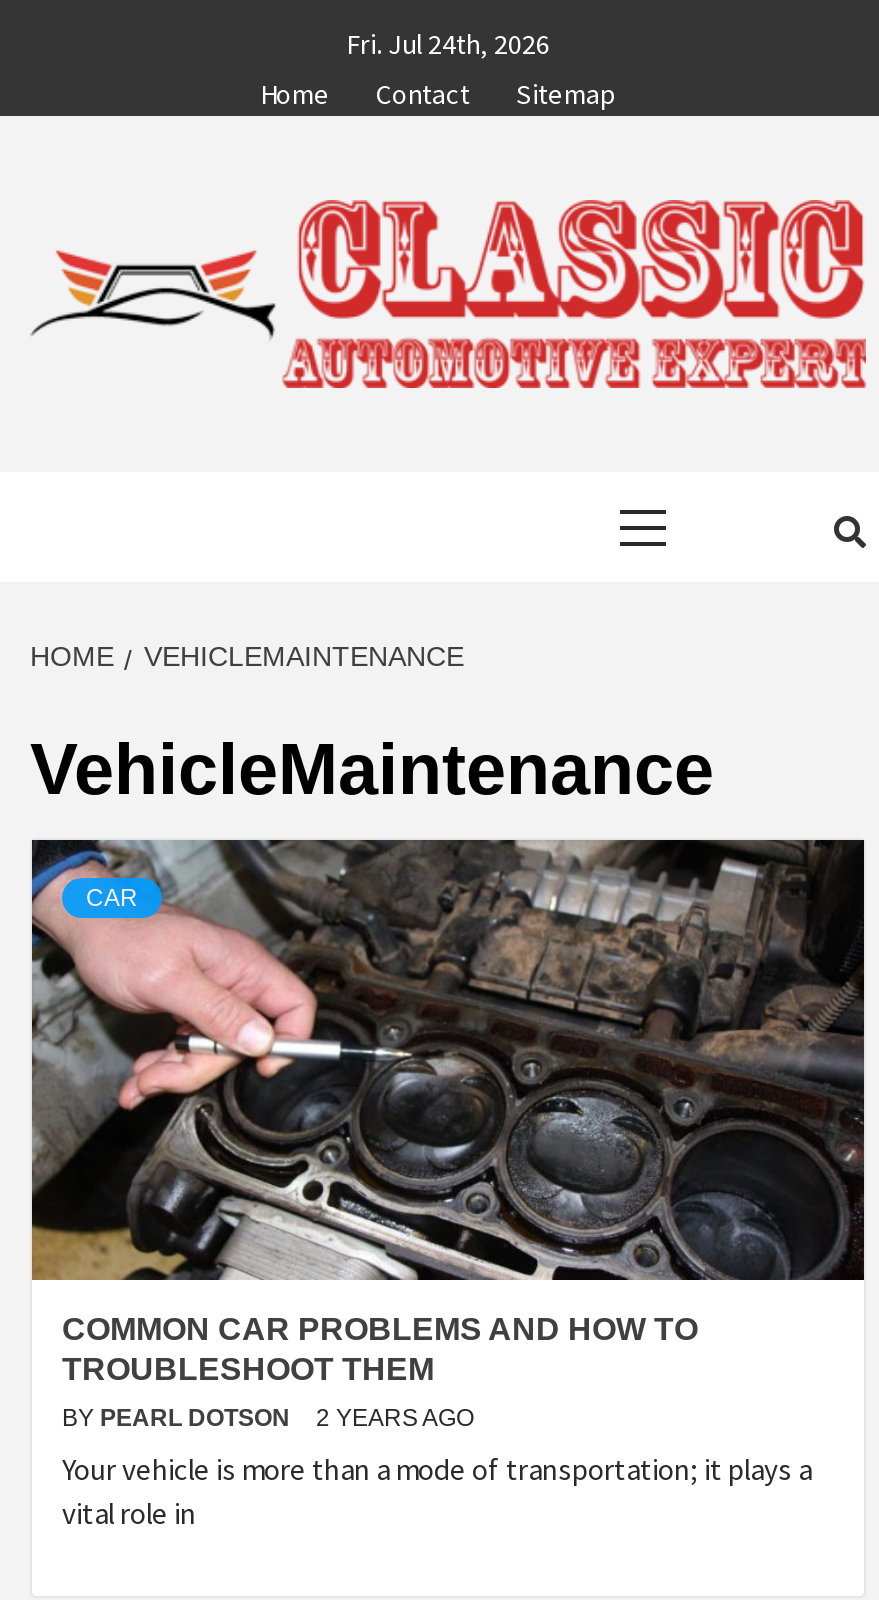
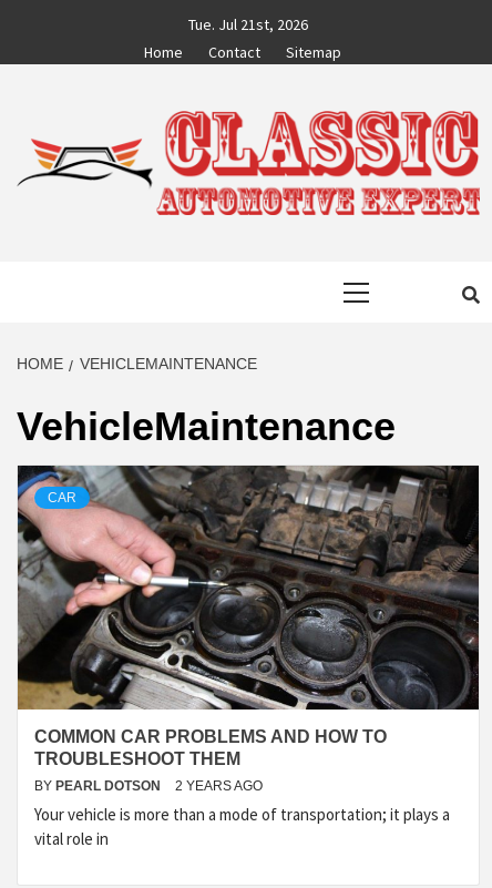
[346,26,550,62] Fri. Jul 24th, 2026 -> [188,14,308,34] Tue. Jul 21st, 2026

